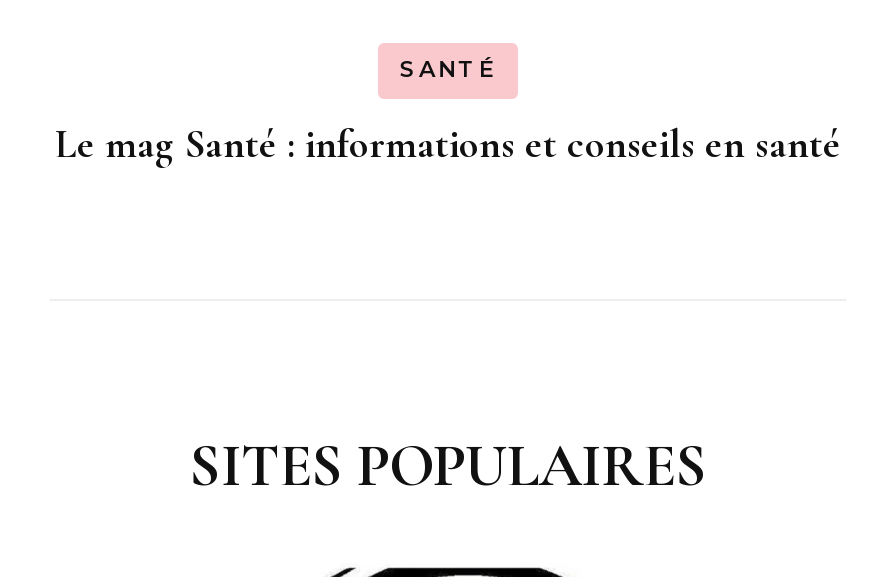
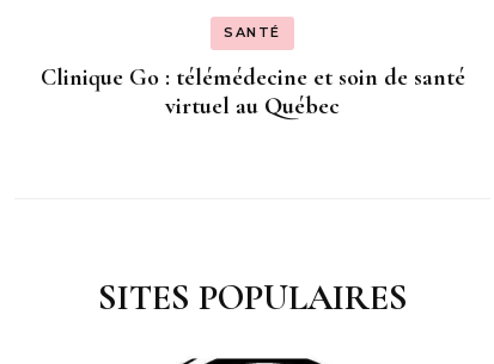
[55,120,841,168] Le mag Santé : informations et conseils en santé -> [40,63,465,120] Clinique Go : télémédecine et soin de santé | virtuel au Québec

